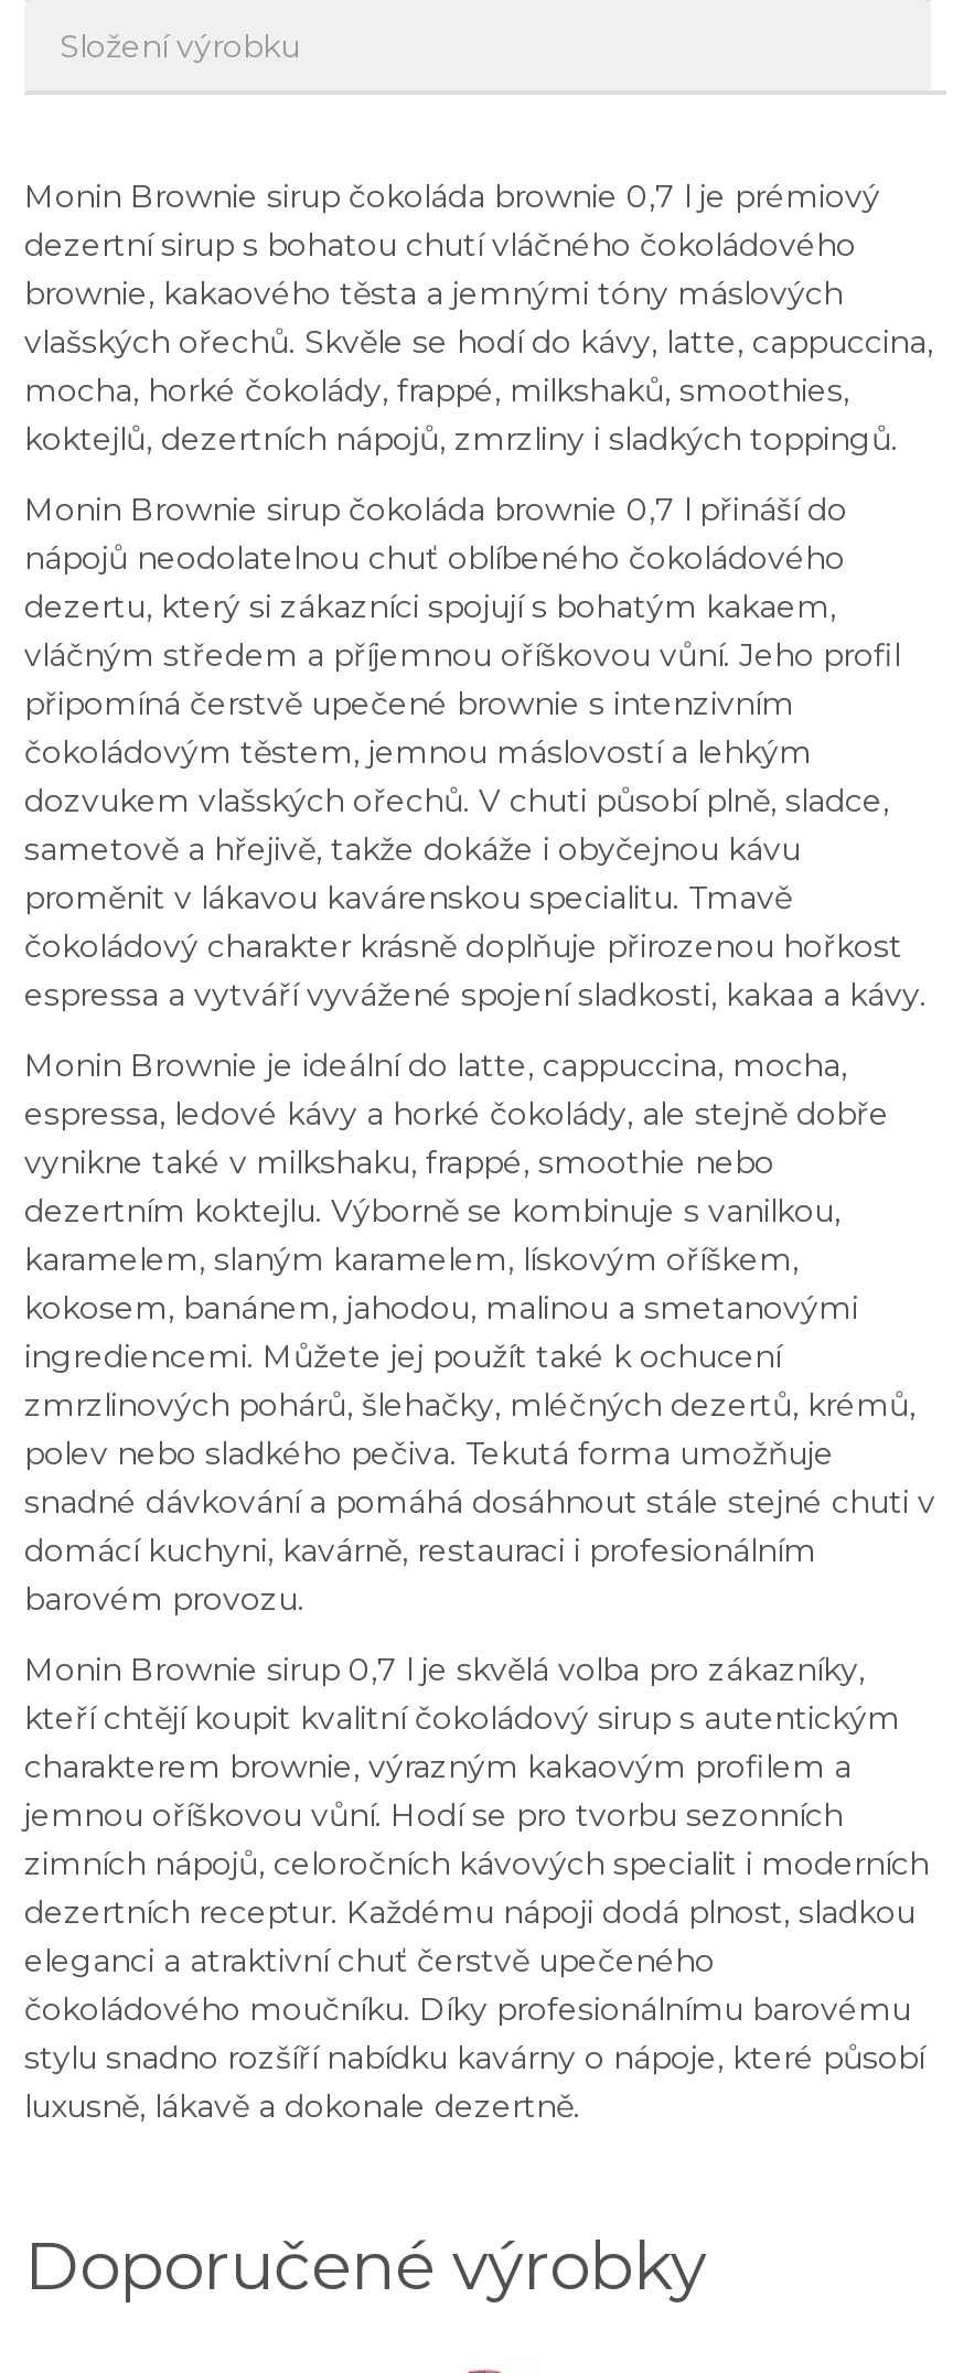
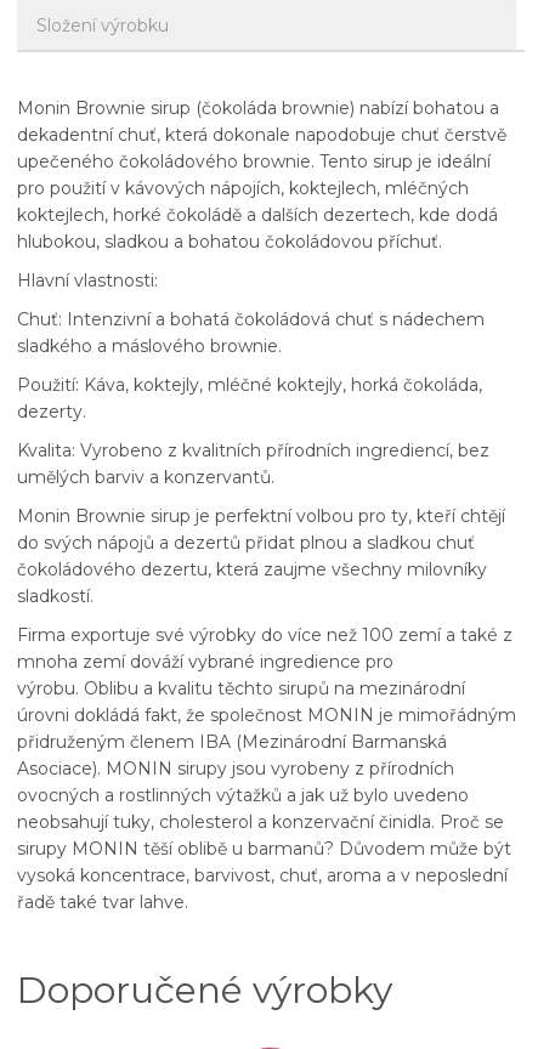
[24,178,935,2127] Monin Brownie sirup čokoláda brownie 0,7 l je prémiový | dezertní sirup s bohatou chutí vláčného čokoládového | brownie, kakaového těsta a jemnými tóny máslových | vlašských ořechů. Skvěle se hodí do kávy, latte, cappuccina, | mocha, horké čokolády, frappé, milkshaků, smoothies, | koktejlů, dezertních nápojů, zmrzliny i sladkých toppingů. | Monin Brownie sirup čokoláda brownie 0,7 l přináší do | nápojů neodolatelnou chuť oblíbeného čokoládového | dezertu, který si zákazníci spojují s bohatým kakaem, | vláčným středem a příjemnou oříškovou vůní. Jeho profil | připomíná čerstvě upečené brownie s intenzivním | čokoládovým těstem, jemnou máslovostí a lehkým | dozvukem vlašských ořechů. V chuti působí plně, sladce, | sametově a hřejivě, takže dokáže i obyčejnou kávu | proměnit v lákavou kavárenskou specialitu. Tmavě | čokoládový charakter krásně doplňuje přirozenou hořkost | espressa a vytváří vyvážené spojení sladkosti, kakaa a kávy. | Monin Brownie je ideální do latte, cappuccina, mocha, | espressa, ledové kávy a horké čokolády, ale stejně dobře | vynikne také v milkshaku, frappé, smoothie nebo | dezertním koktejlu. Výborně se kombinuje s vanilkou, | karamelem, slaným karamelem, lískovým oříškem, | kokosem, banánem, jahodou, malinou a smetanovými | ingrediencemi. Můžete jej použít také k ochucení | zmrzlinových pohárů, šlehačky, mléčných dezertů, krémů, | polev nebo sladkého pečiva. Tekutá forma umožňuje | snadné dávkování a pomáhá dosáhnout stále stejné chuti v | domácí kuchyni, kavárně, restauraci i profesionálním | barovém provozu. | Monin Brownie sirup 0,7 l je skvělá volba pro zákazníky, | kteří chtějí koupit kvalitní čokoládový sirup s autentickým | charakterem brownie, výrazným kakaovým profilem a | jemnou oříškovou vůní. Hodí se pro tvorbu sezonních | zimních nápojů, celoročních kávových specialit i moderních | dezertních receptur. Každému nápoji dodá plnost, sladkou | eleganci a atraktivní chuť čerstvě upečeného | čokoládového moučníku. Díky profesionálnímu barovému | stylu snadno rozšíří nabídku kavárny o nápoje, které působí | luxusně, lákavě a dokonale dezertně. -> [17,98,516,914] Monin Brownie sirup (čokoláda brownie) nabízí bohatou a | dekadentní chuť, která dokonale napodobuje chuť čerstvě | upečeného čokoládového brownie. Tento sirup je ideální | pro použití v kávových nápojích, koktejlech, mléčných | koktejlech, horké čokoládě a dalších dezertech, kde dodá | hlubokou, sladkou a bohatou čokoládovou příchuť. | Hlavní vlastnosti: | Chuť: Intenzivní a bohatá čokoládová chuť s nádechem | sladkého a máslového brownie. | Použití: Káva, koktejly, mléčné koktejly, horká čokoláda, | dezerty. | Kvalita: Vyrobeno z kvalitních přírodních ingrediencí, bez | umělých barviv a konzervantů. | Monin Brownie sirup je perfektní volbou pro ty, kteří chtějí | do svých nápojů a dezertů přidat plnou a sladkou chuť | čokoládového dezertu, která zaujme všechny milovníky | sladkostí. | Firma exportuje své výrobky do více než 100 zemí a také z | mnoha zemí dováží vybrané ingredience pro | výrobu. Oblibu a kvalitu těchto sirupů na mezinárodní | úrovni dokládá fakt, že společnost MONIN je mimořádným | přidruženým členem IBA (Mezinárodní Barmanská | Asociace). MONIN sirupy jsou vyrobeny z přírodních | ovocných a rostlinných výtažků a jak už bylo uvedeno | neobsahují tuky, cholesterol a konzervační činidla. Proč se | sirupy MONIN těší oblibě u barmanů? Důvodem může být | vysoká koncentrace, barvivost, chuť, aroma a v neposlední | řadě také tvar lahve.

